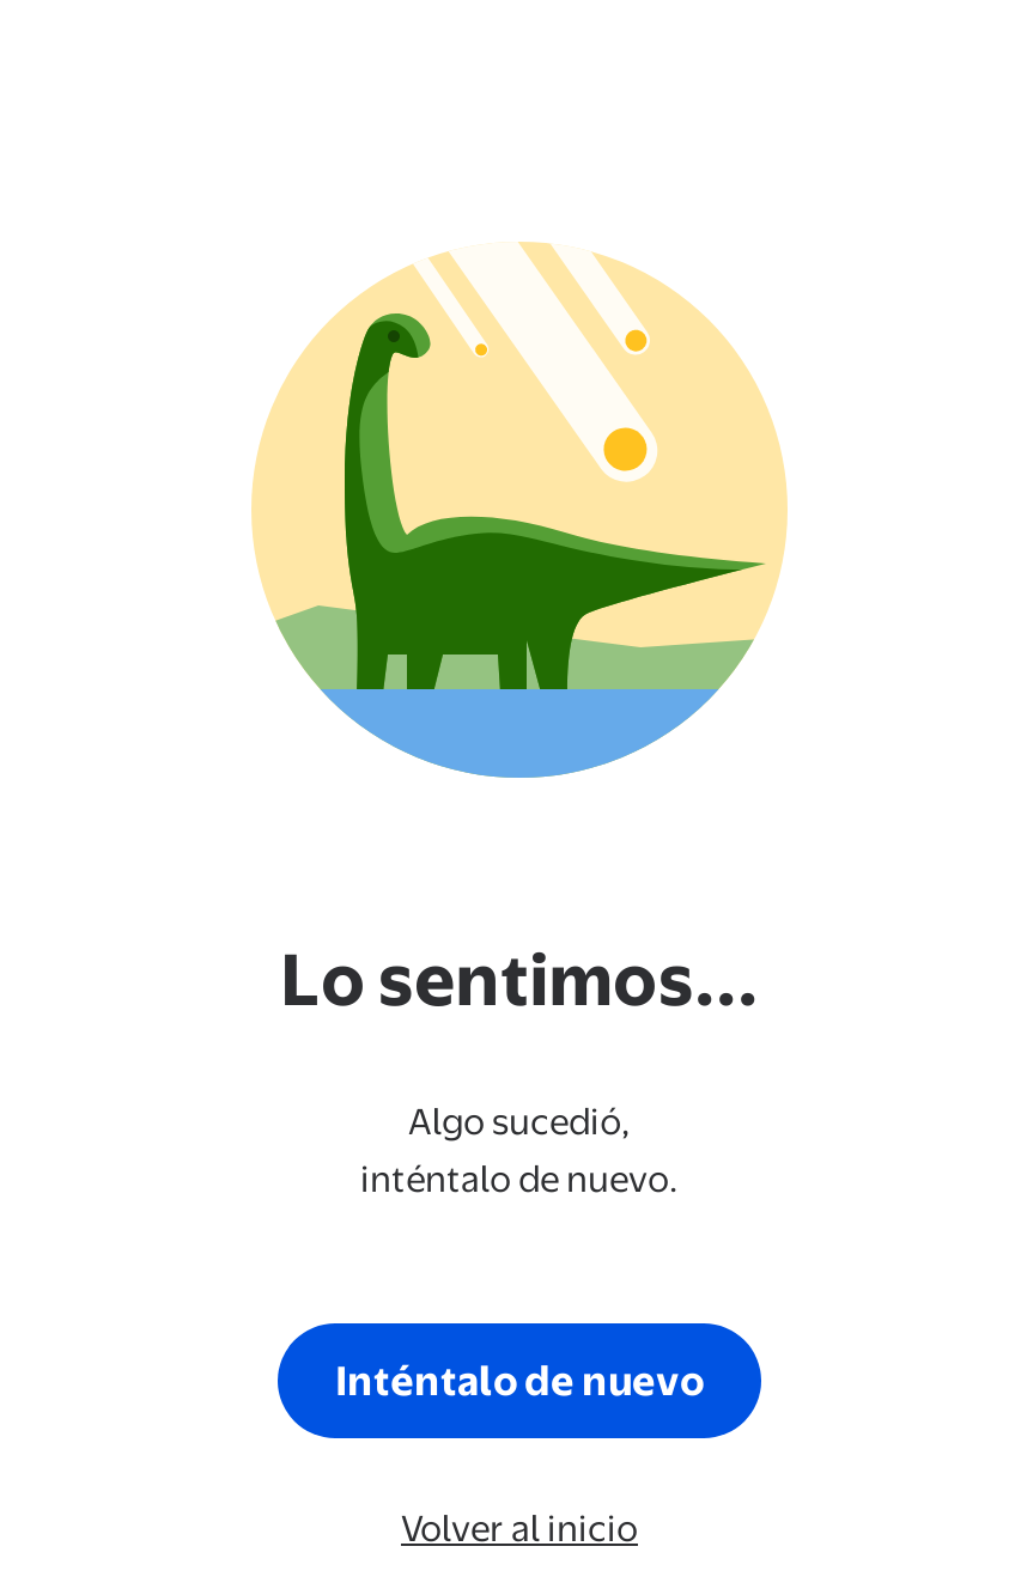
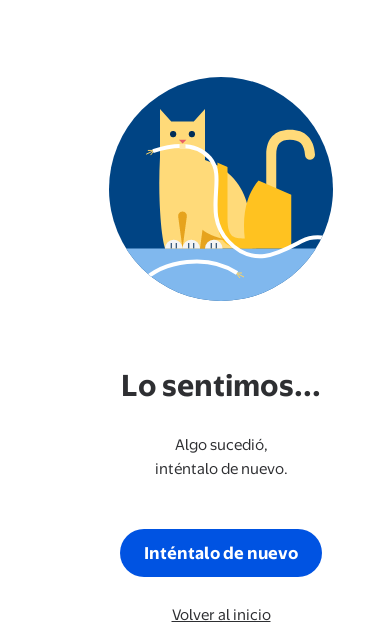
[251,242,788,723] [image] -> [108,76,334,279] [image]

